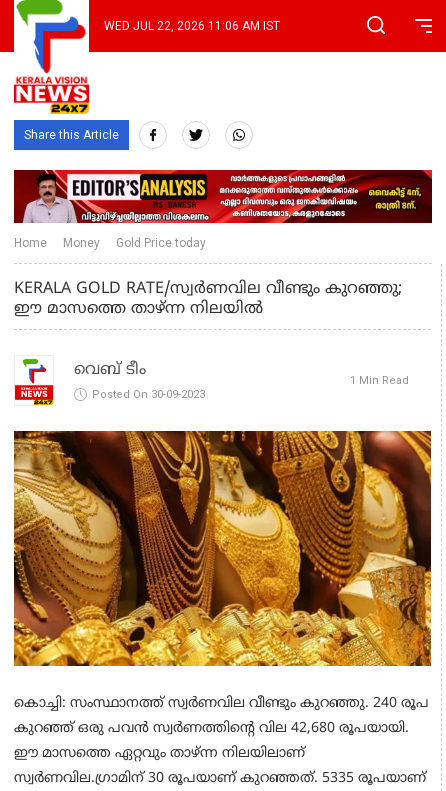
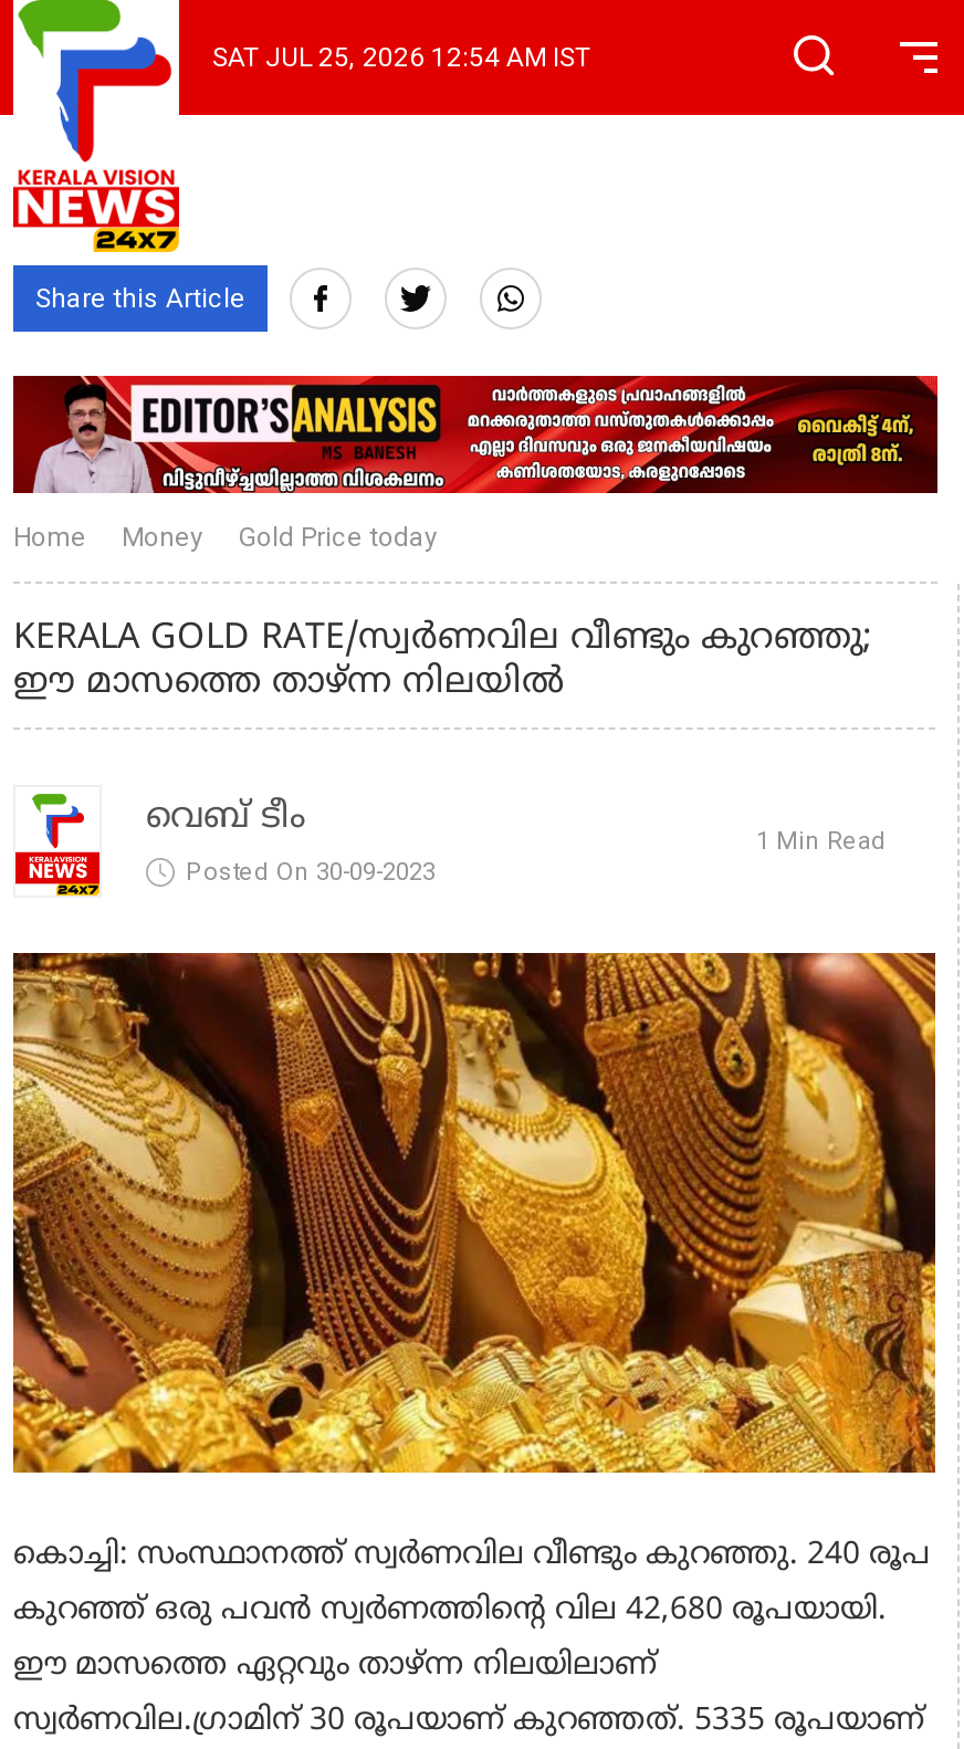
[104,19,280,33] WED JUL 22, 2026 11:06 AM IST -> [212,42,590,73] SAT JUL 25, 2026 12:54 AM IST

